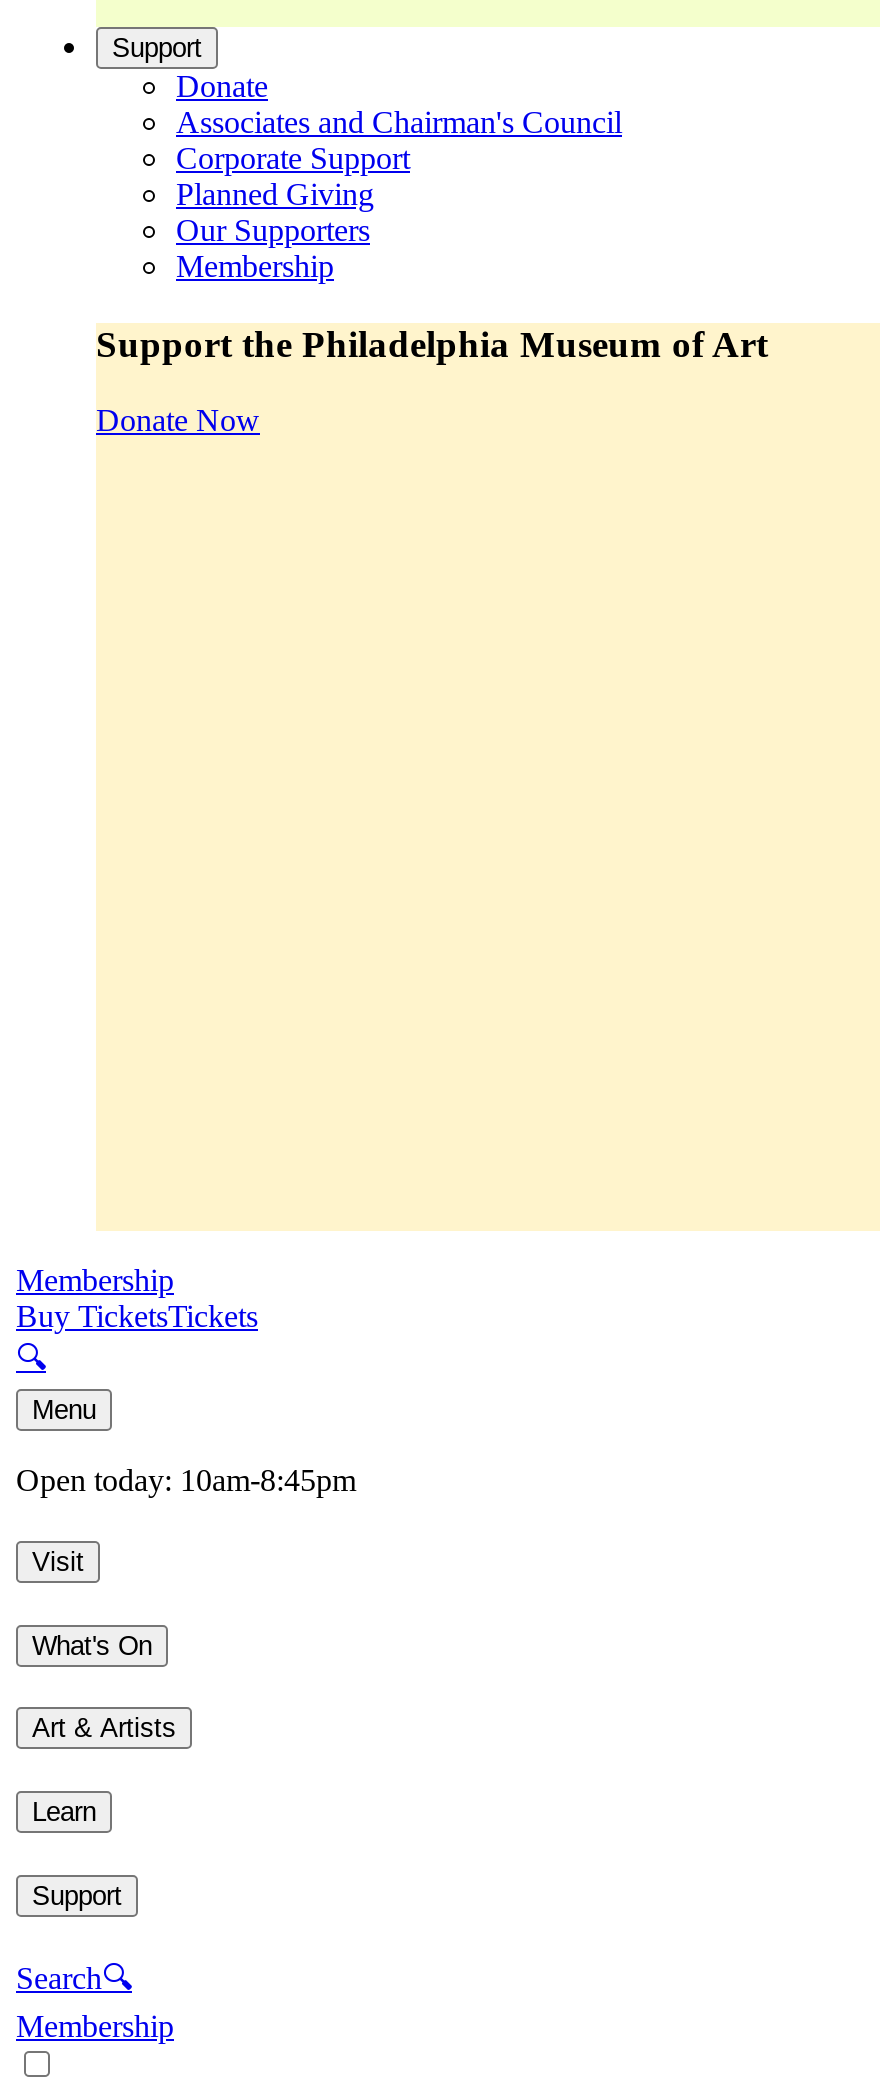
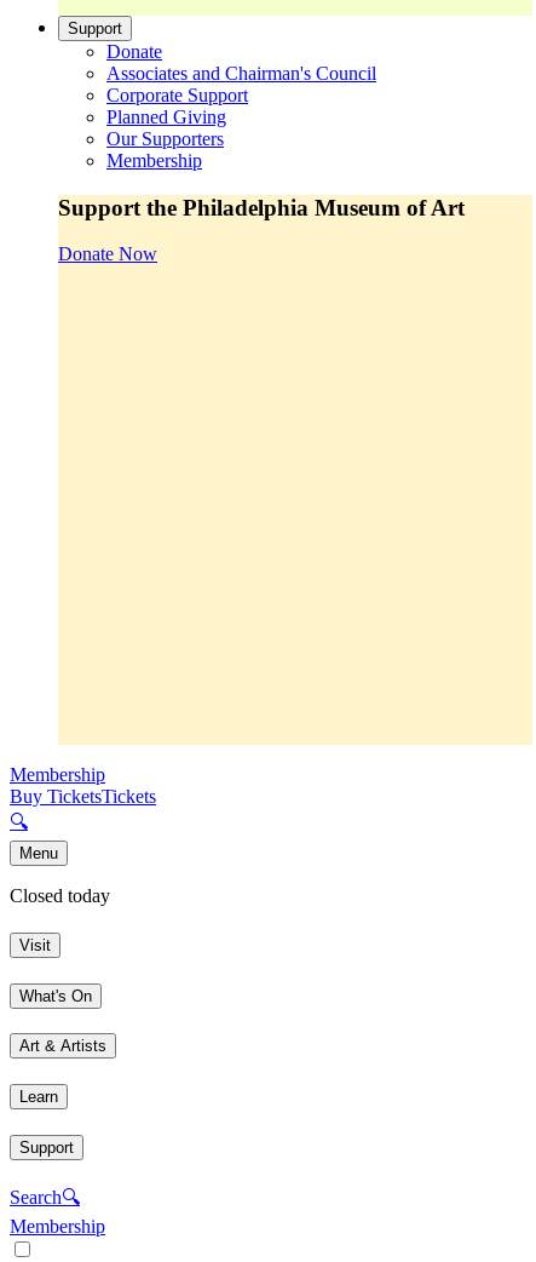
[16,1464,356,1498] Open today: 10am-8:45pm -> [10,886,110,906] Closed today

